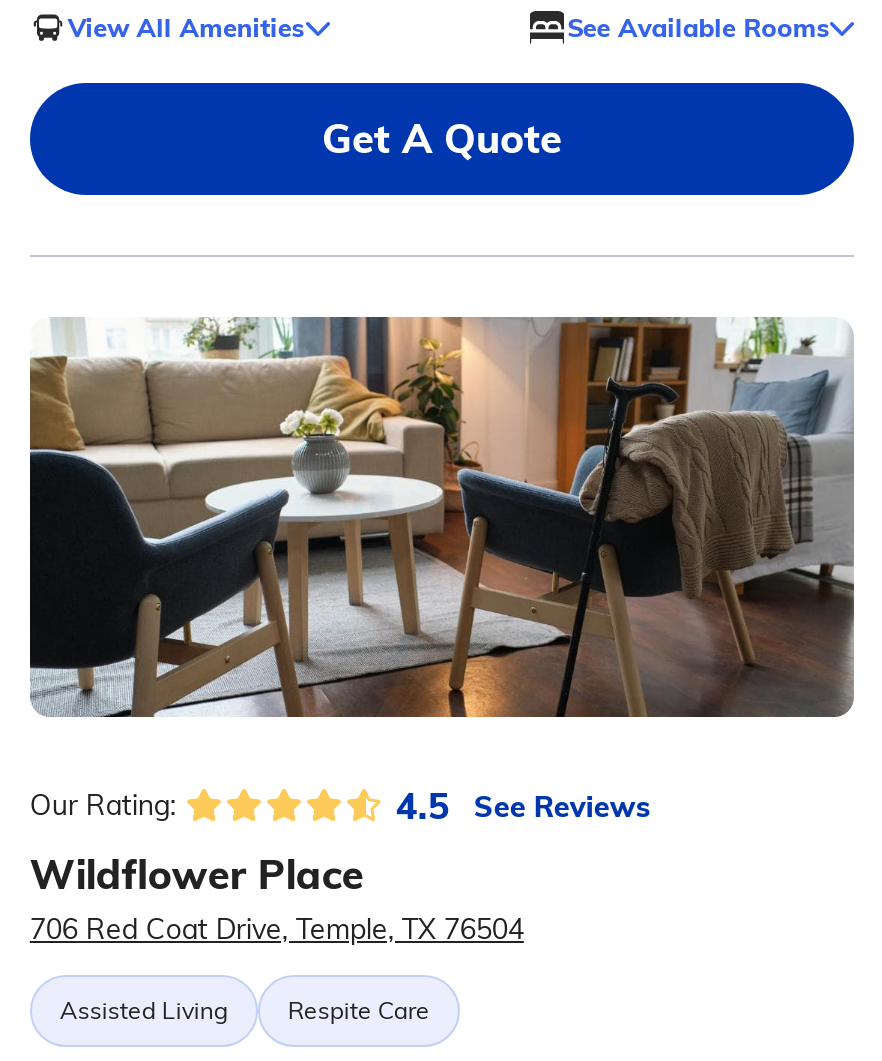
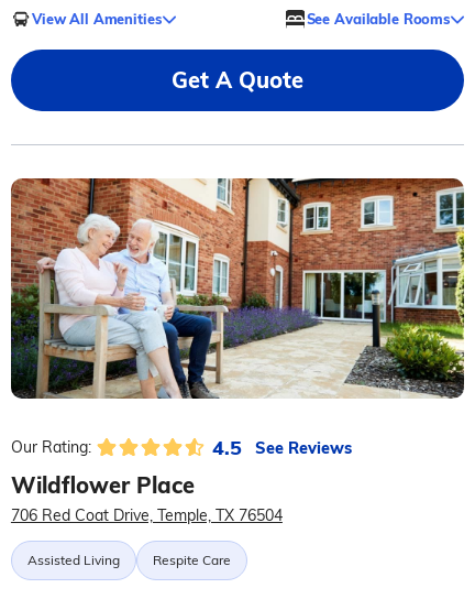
[28,315,856,719] [image] -> [10,177,465,400] [image]

